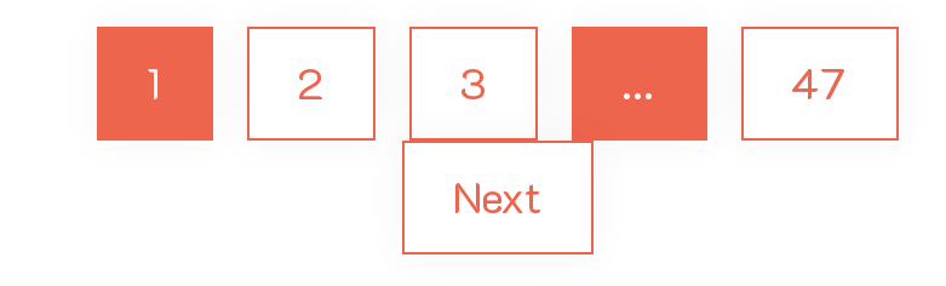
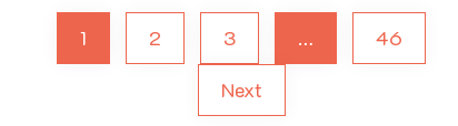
[791,54,847,112] 47 -> [376,25,402,51] 46

